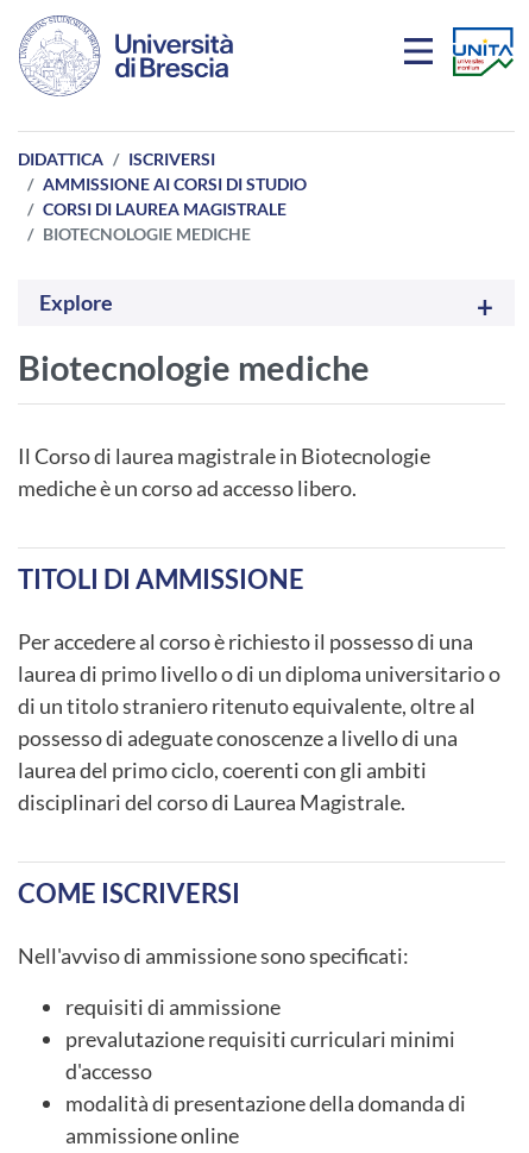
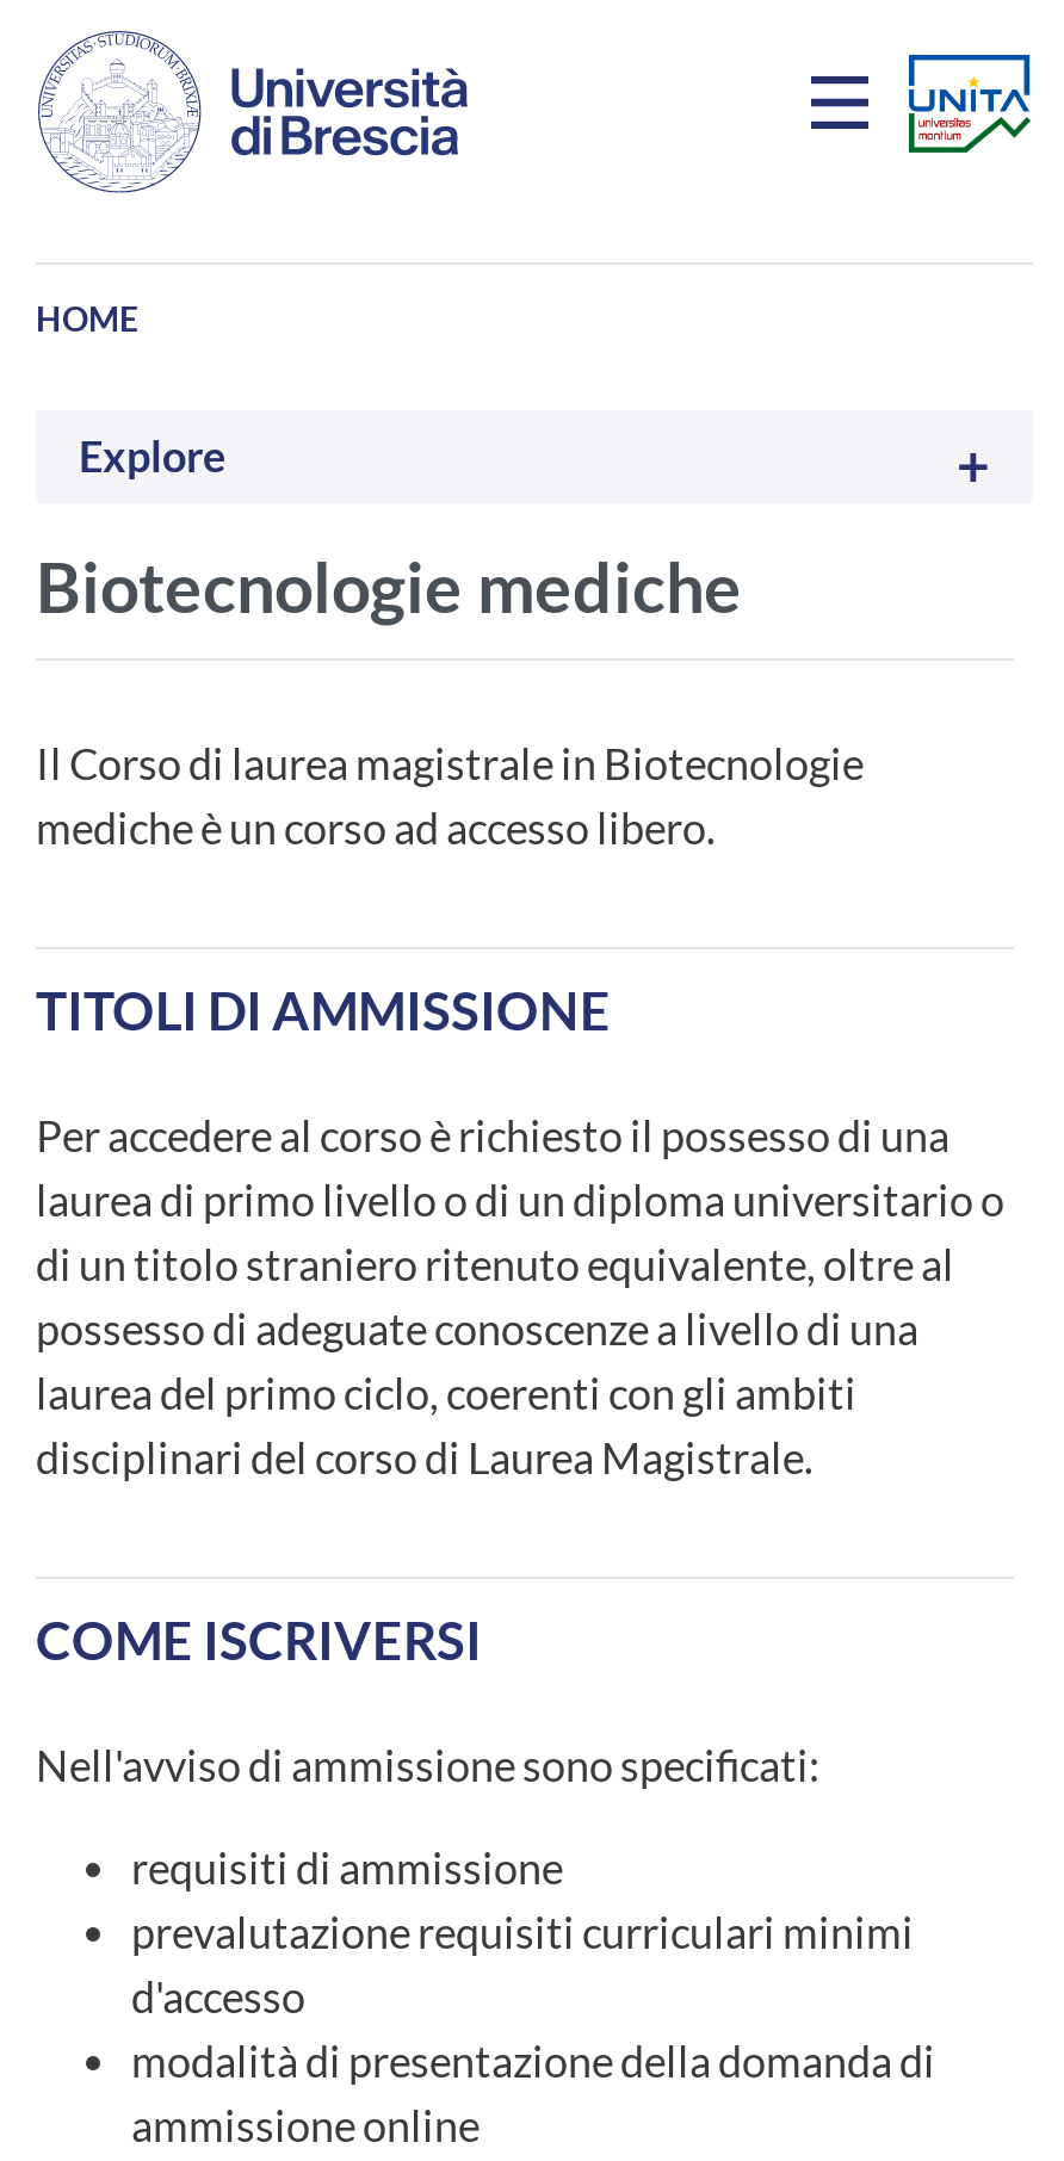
[18,149,307,244] DIDATTICA | ISCRIVERSI | AMMISSIONE AI CORSI DI STUDIO | CORSI DI LAUREA MAGISTRALE | BIOTECNOLOGIE MEDICHE -> [36,299,138,339] HOME

